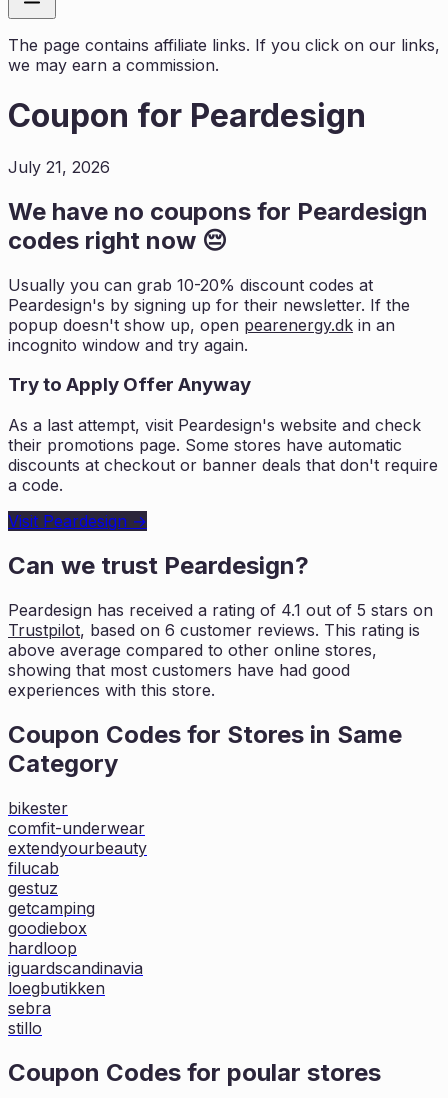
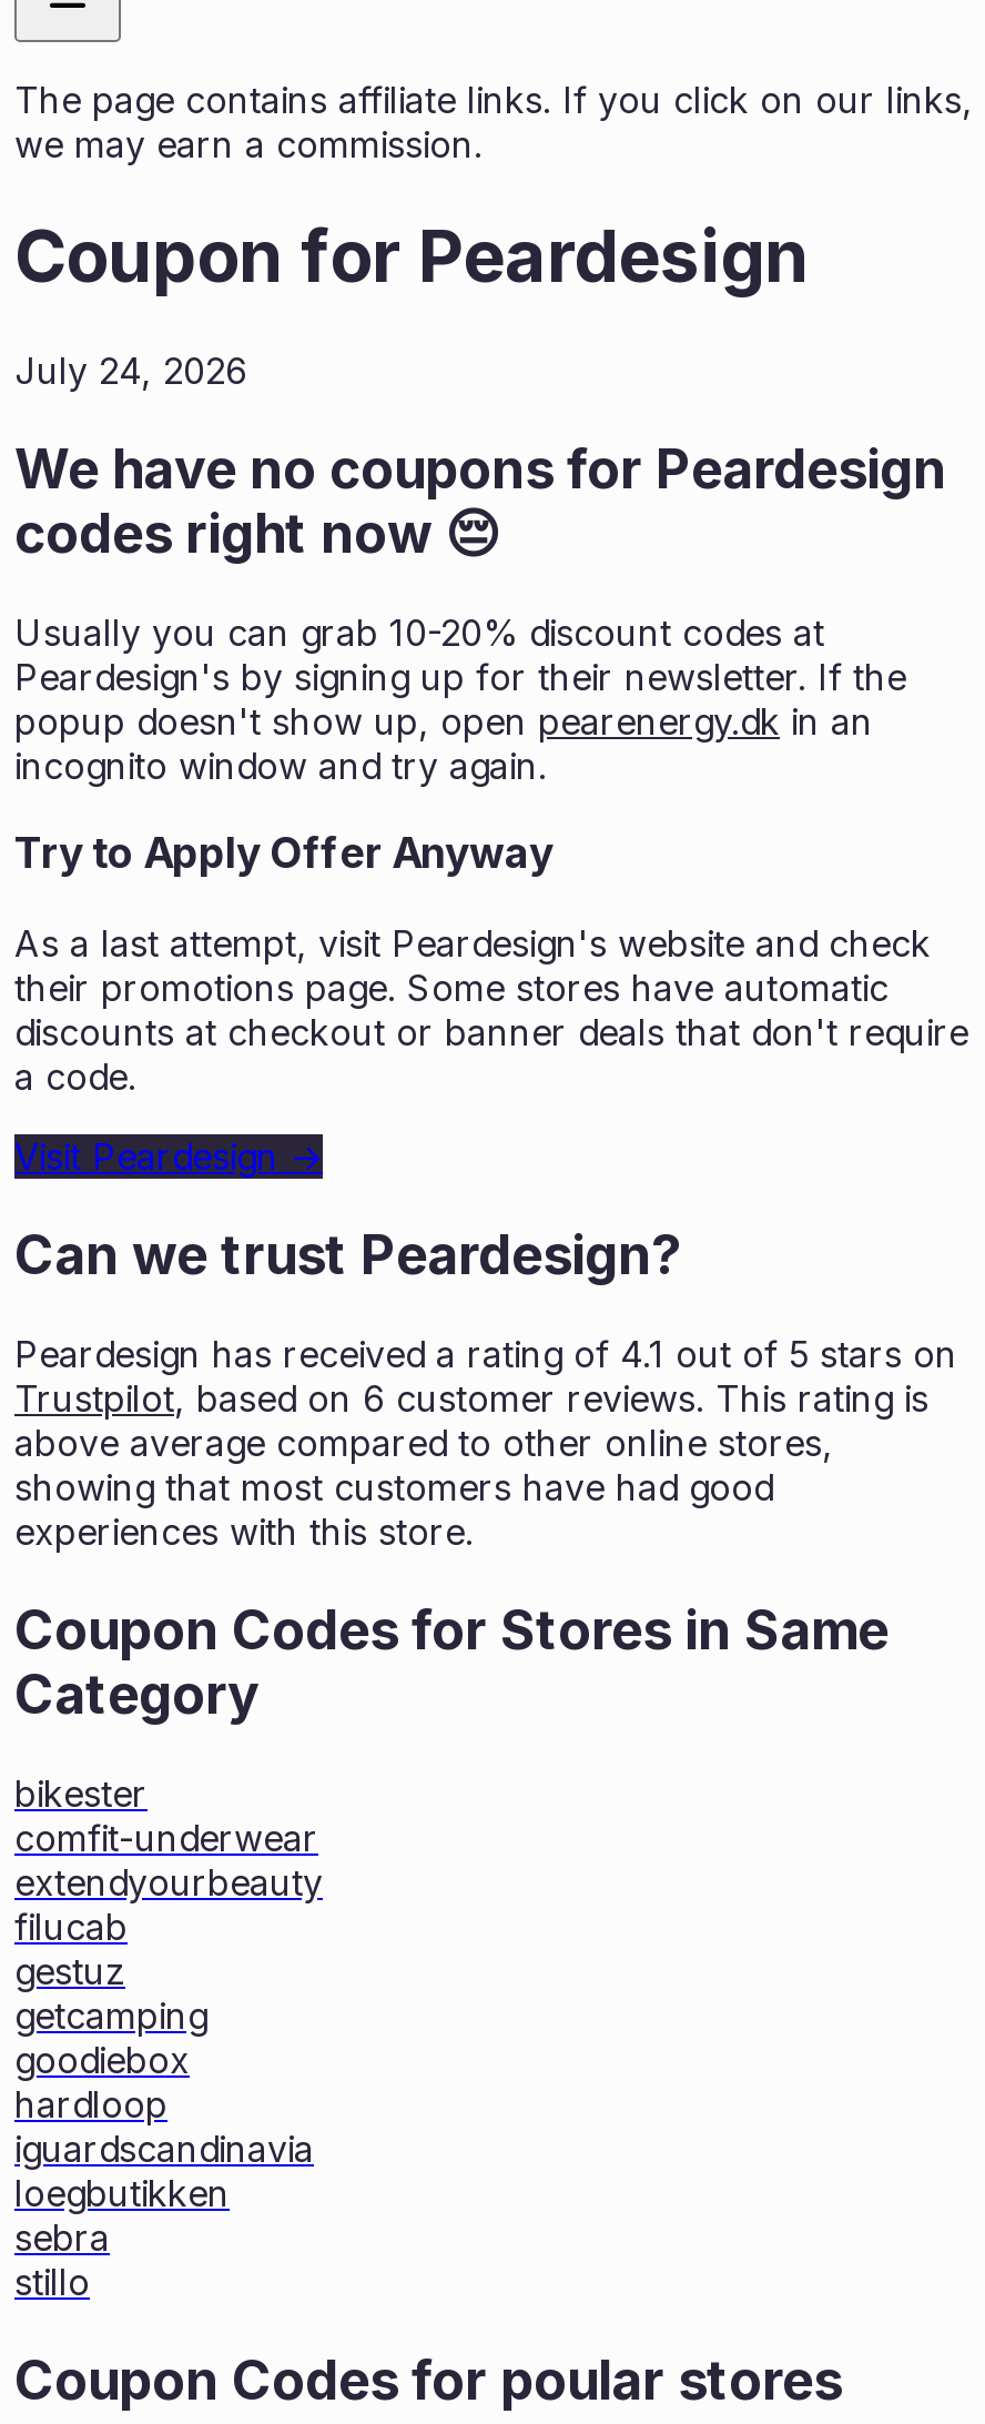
[8,157,110,177] July 21, 2026 -> [14,348,247,393] July 24, 2026

